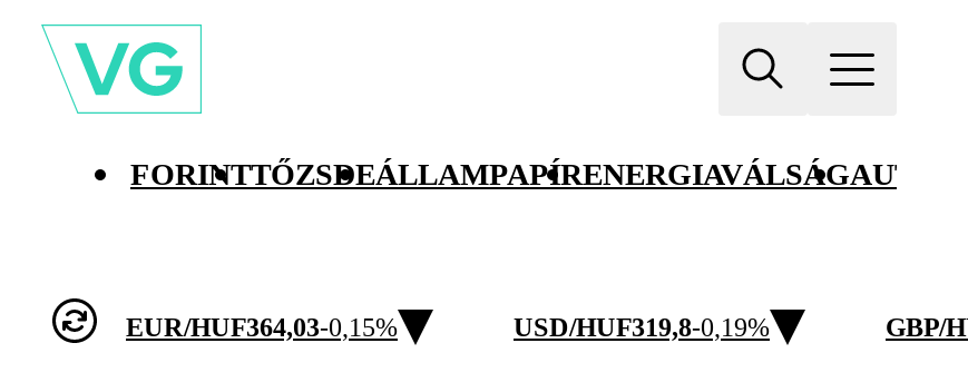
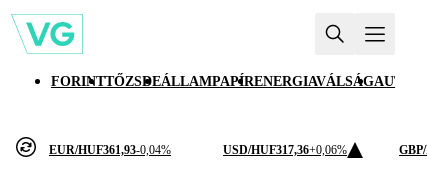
[126,311,398,342] EUR/HUF364,03-0,15% -> [49,142,171,156] EUR/HUF361,93-0,04%
[514,311,770,342] USD/HUF319,8-0,19% -> [223,142,347,156] USD/HUF317,36+0,06%

